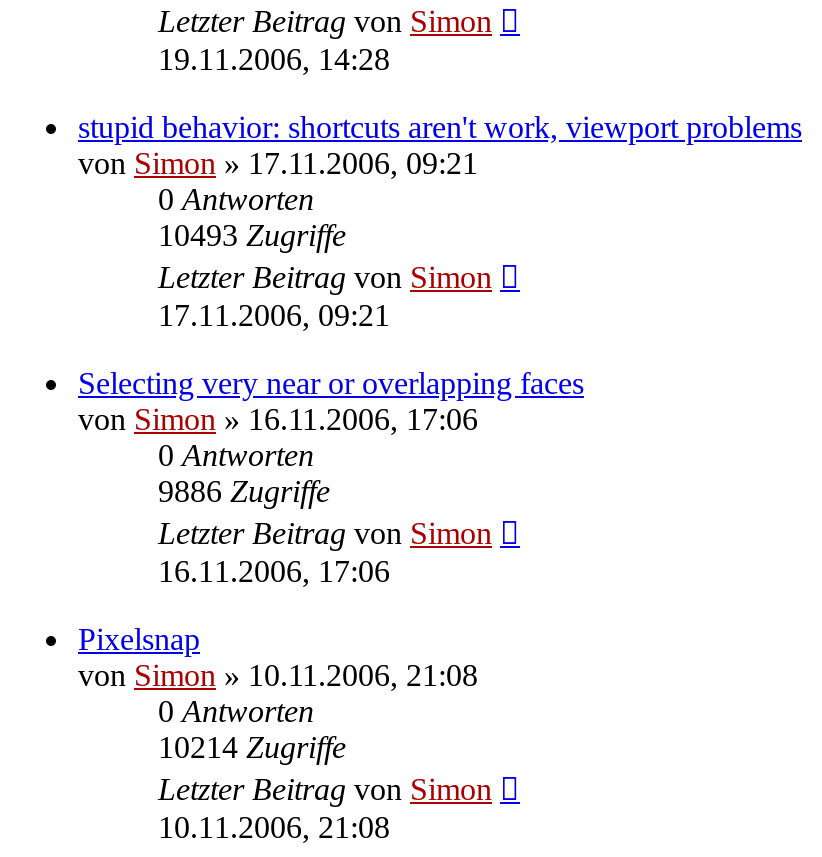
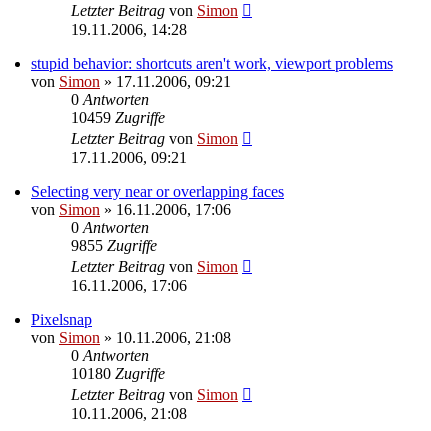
[158,218,346,252] 10493 Zugriffe -> [71,109,165,126] 10459 Zugriffe
[158,474,330,508] 9886 Zugriffe -> [71,237,157,254] 9855 Zugriffe
[158,730,346,764] 10214 Zugriffe -> [71,365,165,382] 10180 Zugriffe

